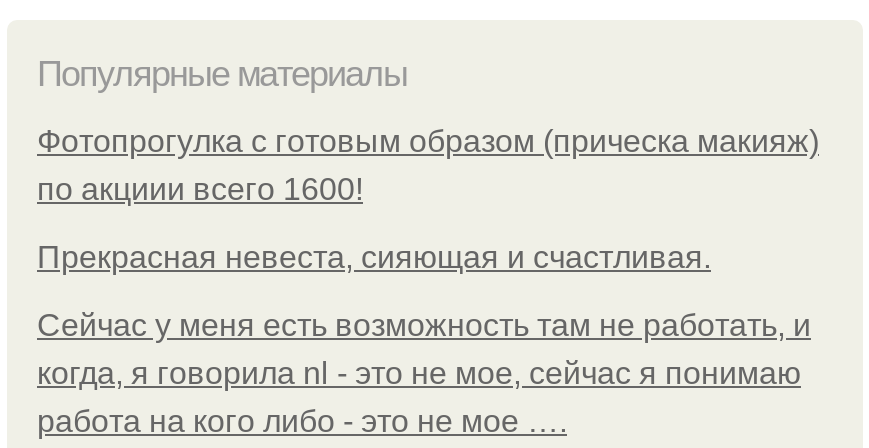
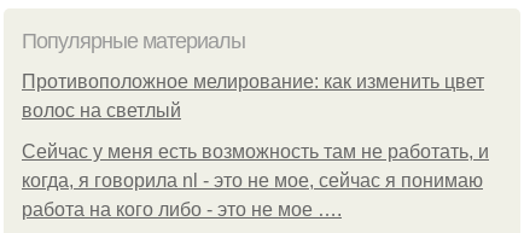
[37,124,819,274] Фотопрогулка с готовым образом (прическа макияж) | по акциии всего 1600! | Прекрасная невеста, сияющая и счастливая. -> [22,71,484,121] Противоположное мелирование: как изменить цвет | волос на светлый

